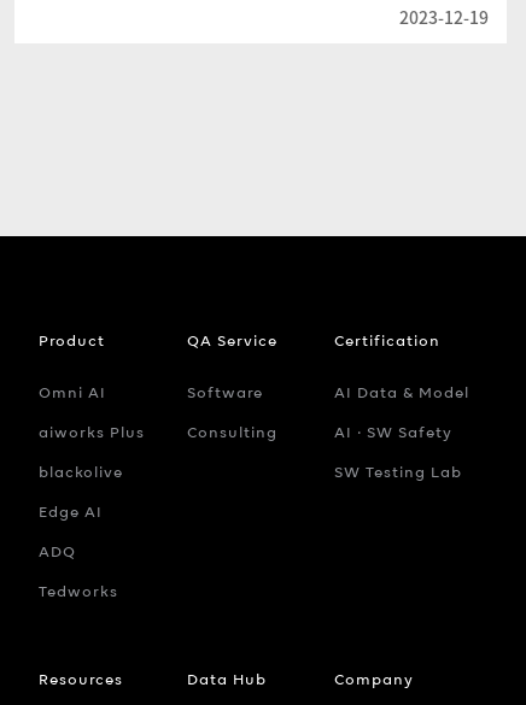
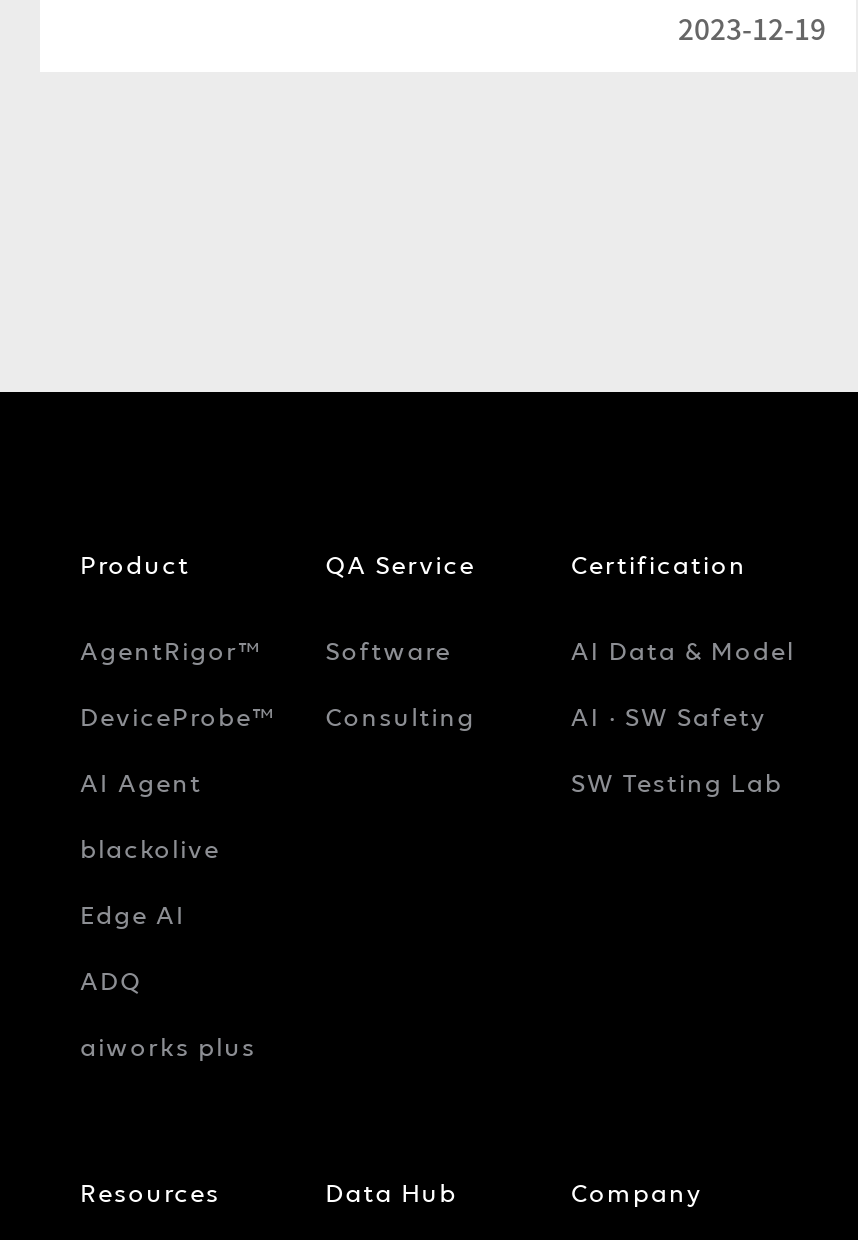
[39,384,145,442] Omni AI | aiworks Plus -> [80,637,276,799] AgentRigor™ | DeviceProbe™ | AI Agent
[39,583,118,601] Tedworks -> [80,1033,256,1063] aiworks plus

